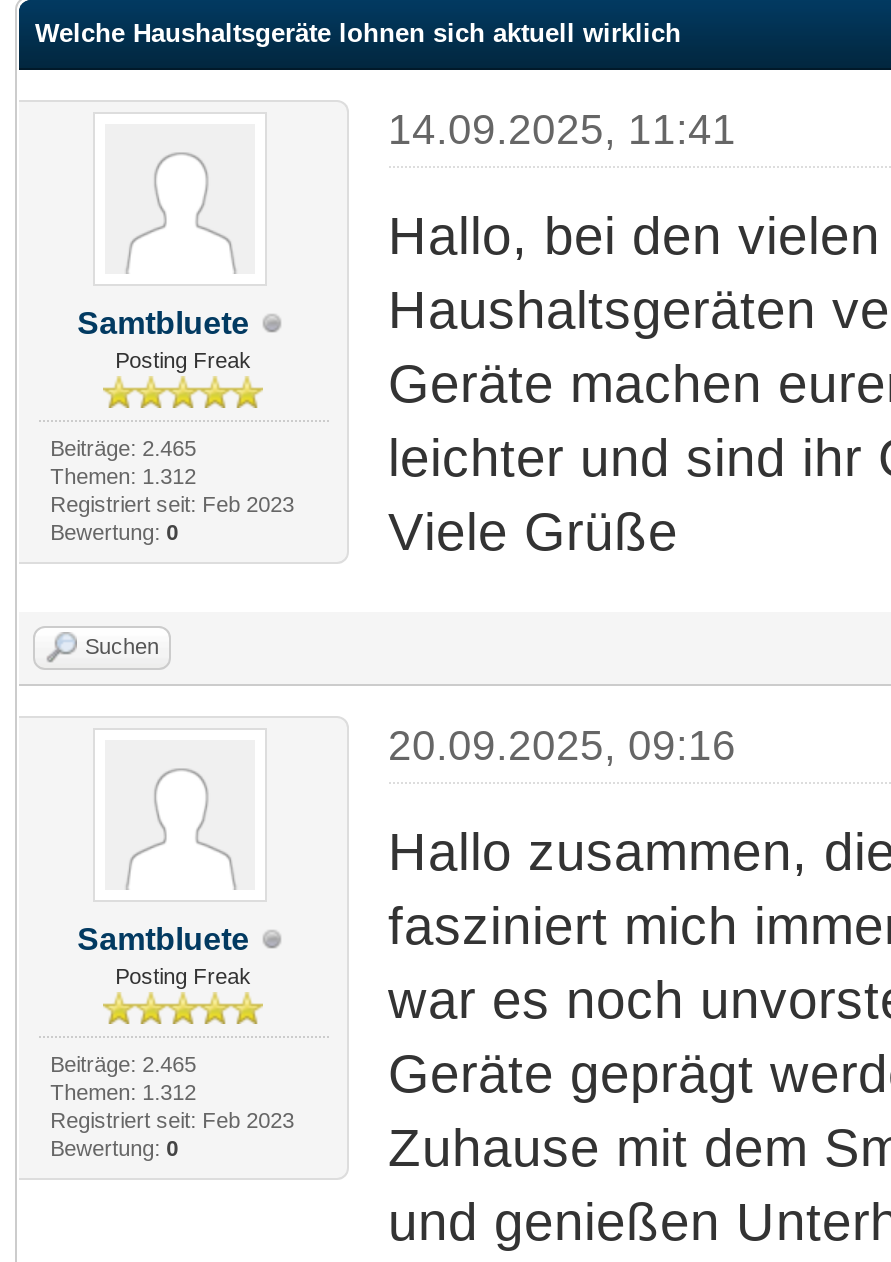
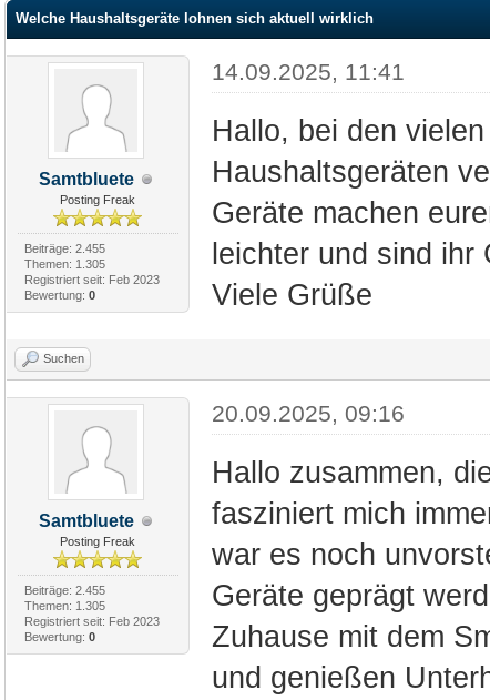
[50,436,196,460] Beiträge: 2.465 -> [24,242,105,255] Beiträge: 2.455
[50,464,196,488] Themen: 1.312 -> [24,257,105,271] Themen: 1.305
[50,1052,196,1076] Beiträge: 2.465 -> [24,584,105,597] Beiträge: 2.455
[50,1080,196,1104] Themen: 1.312 -> [24,599,105,612] Themen: 1.305

